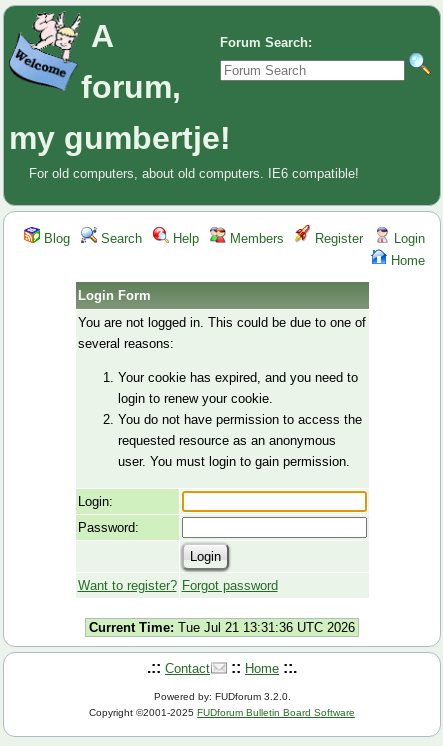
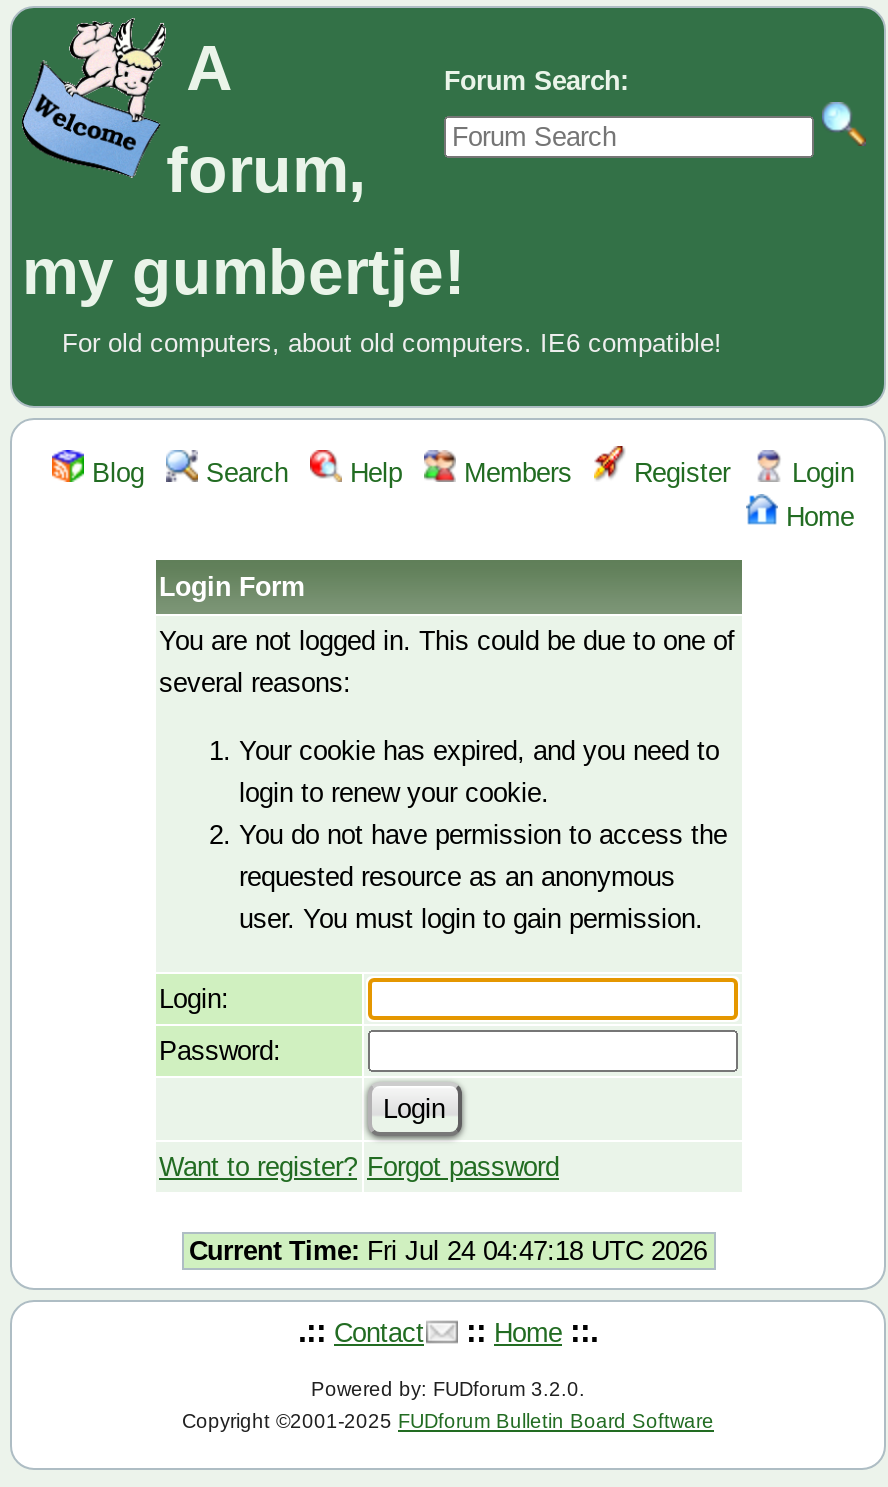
[89,620,355,635] Current Time: Tue Jul 21 13:31:36 UTC 2026 -> [189,1236,707,1266] Current Time: Fri Jul 24 04:47:18 UTC 2026

